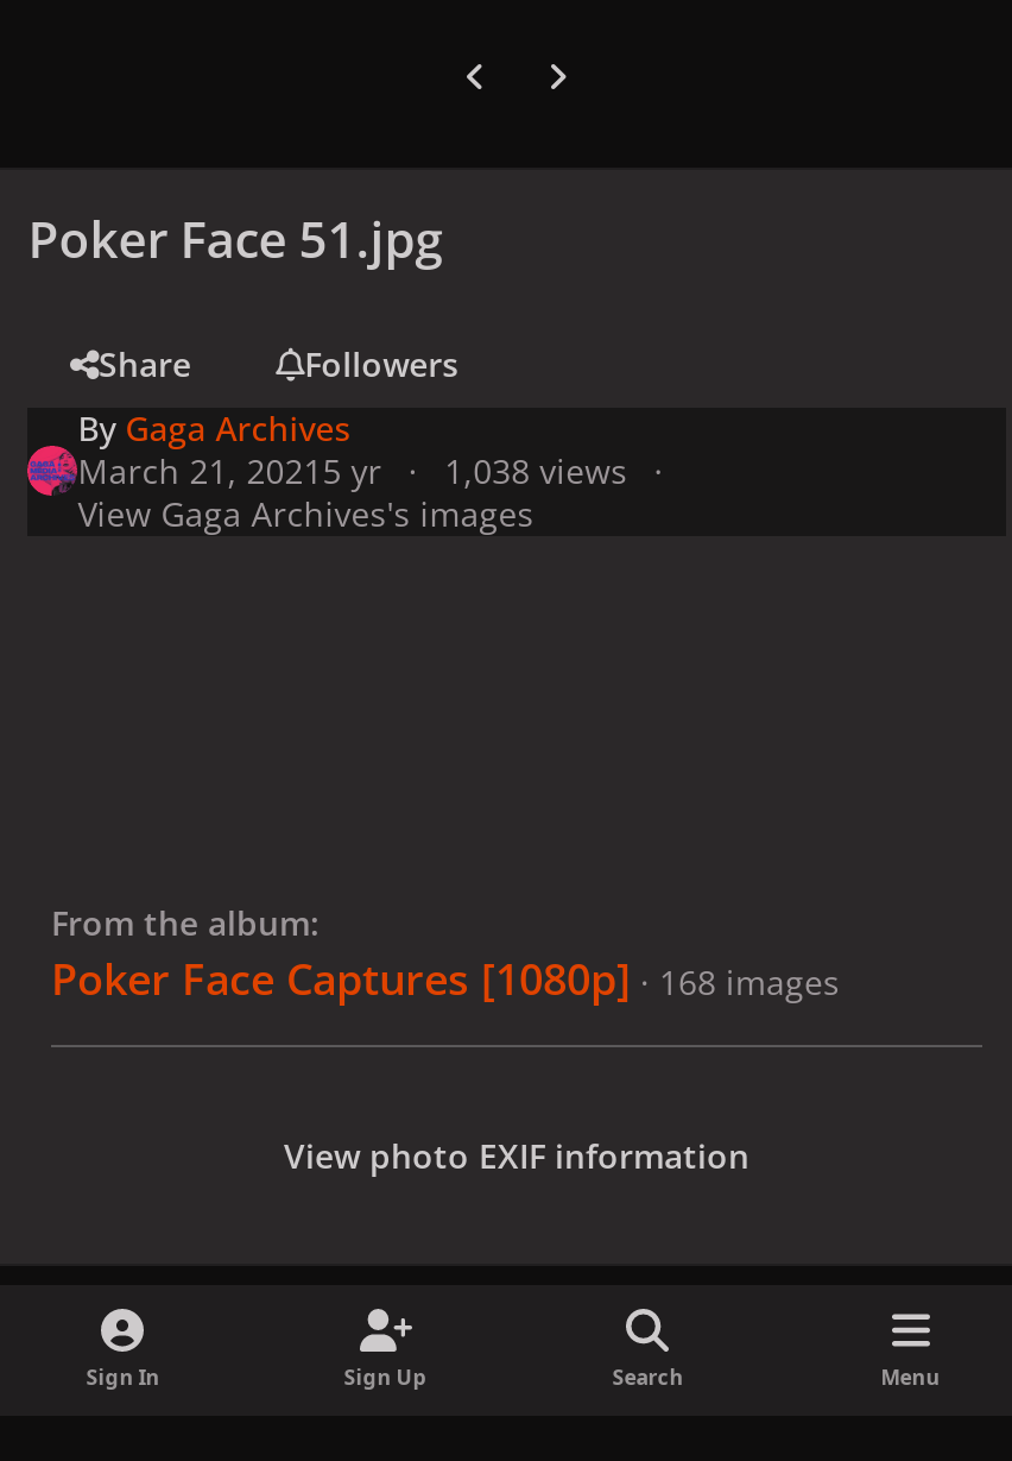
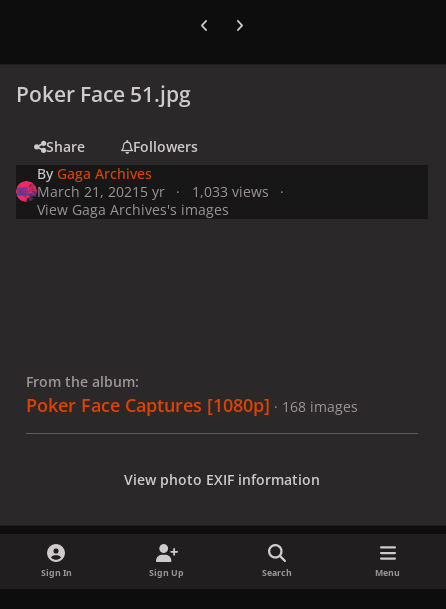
[78,447,627,492] March 21, 2021 5 yr 1,038 views -> [37,181,269,200] March 21, 2021 5 yr 1,033 views

